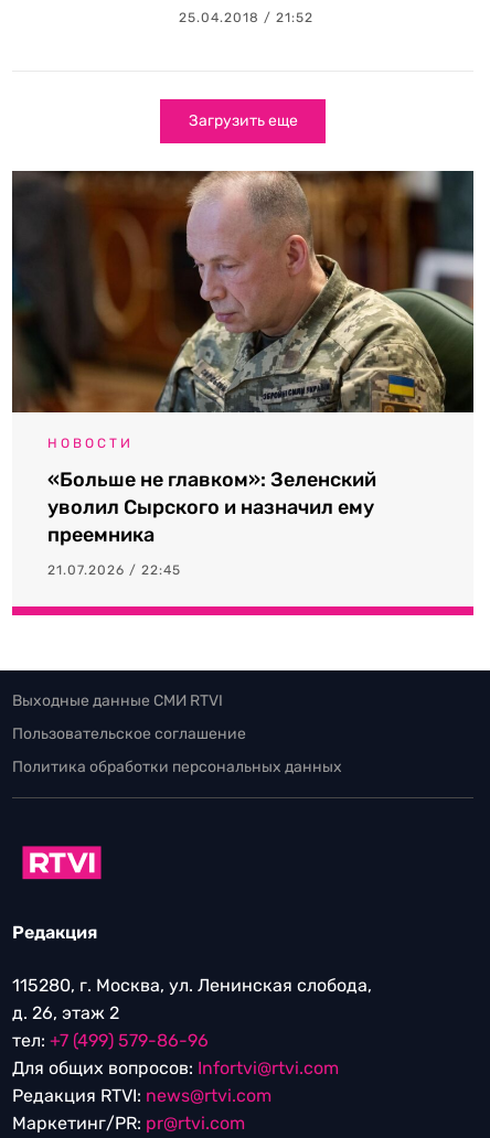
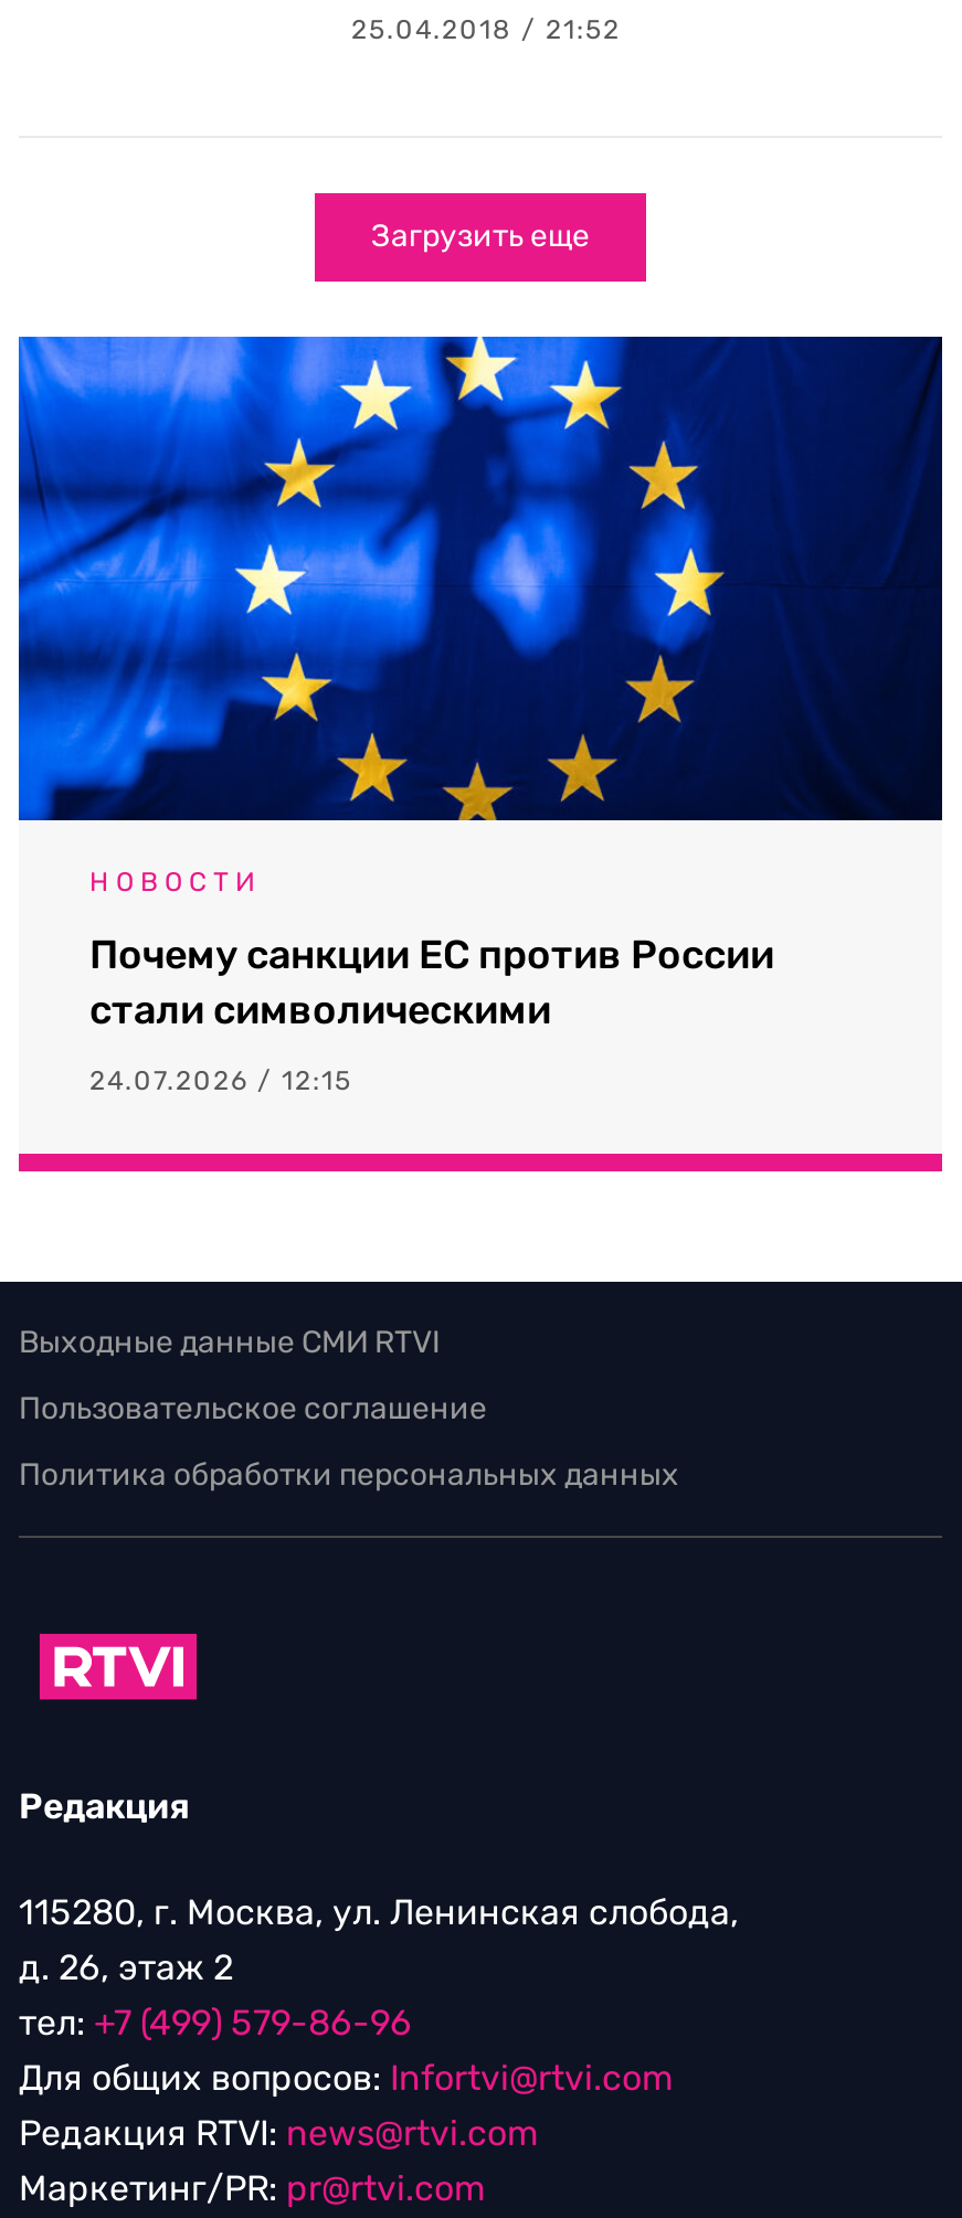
[11,170,475,414] [image] -> [17,335,944,823] [image]
[47,467,376,547] «Больше не главком»: Зеленский | уволил Сырского и назначил ему | преемника -> [89,930,774,1034] Почему санкции ЕС против России | стали символическими
[47,562,181,578] 21.07.2026 / 22:45 -> [89,1065,352,1096] 24.07.2026 / 12:15

